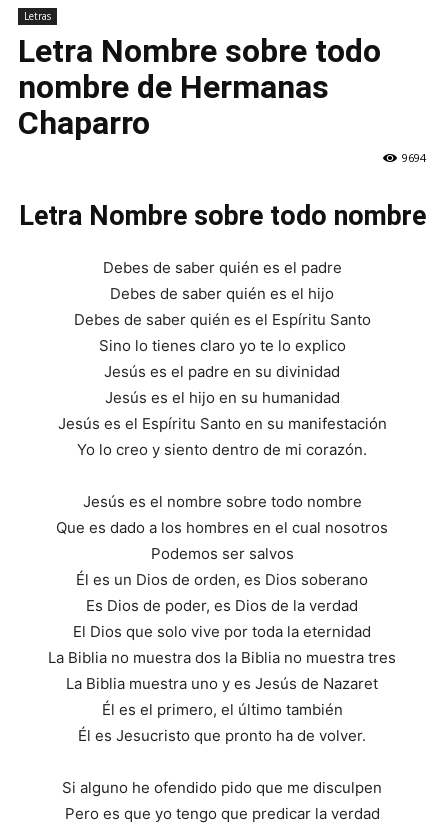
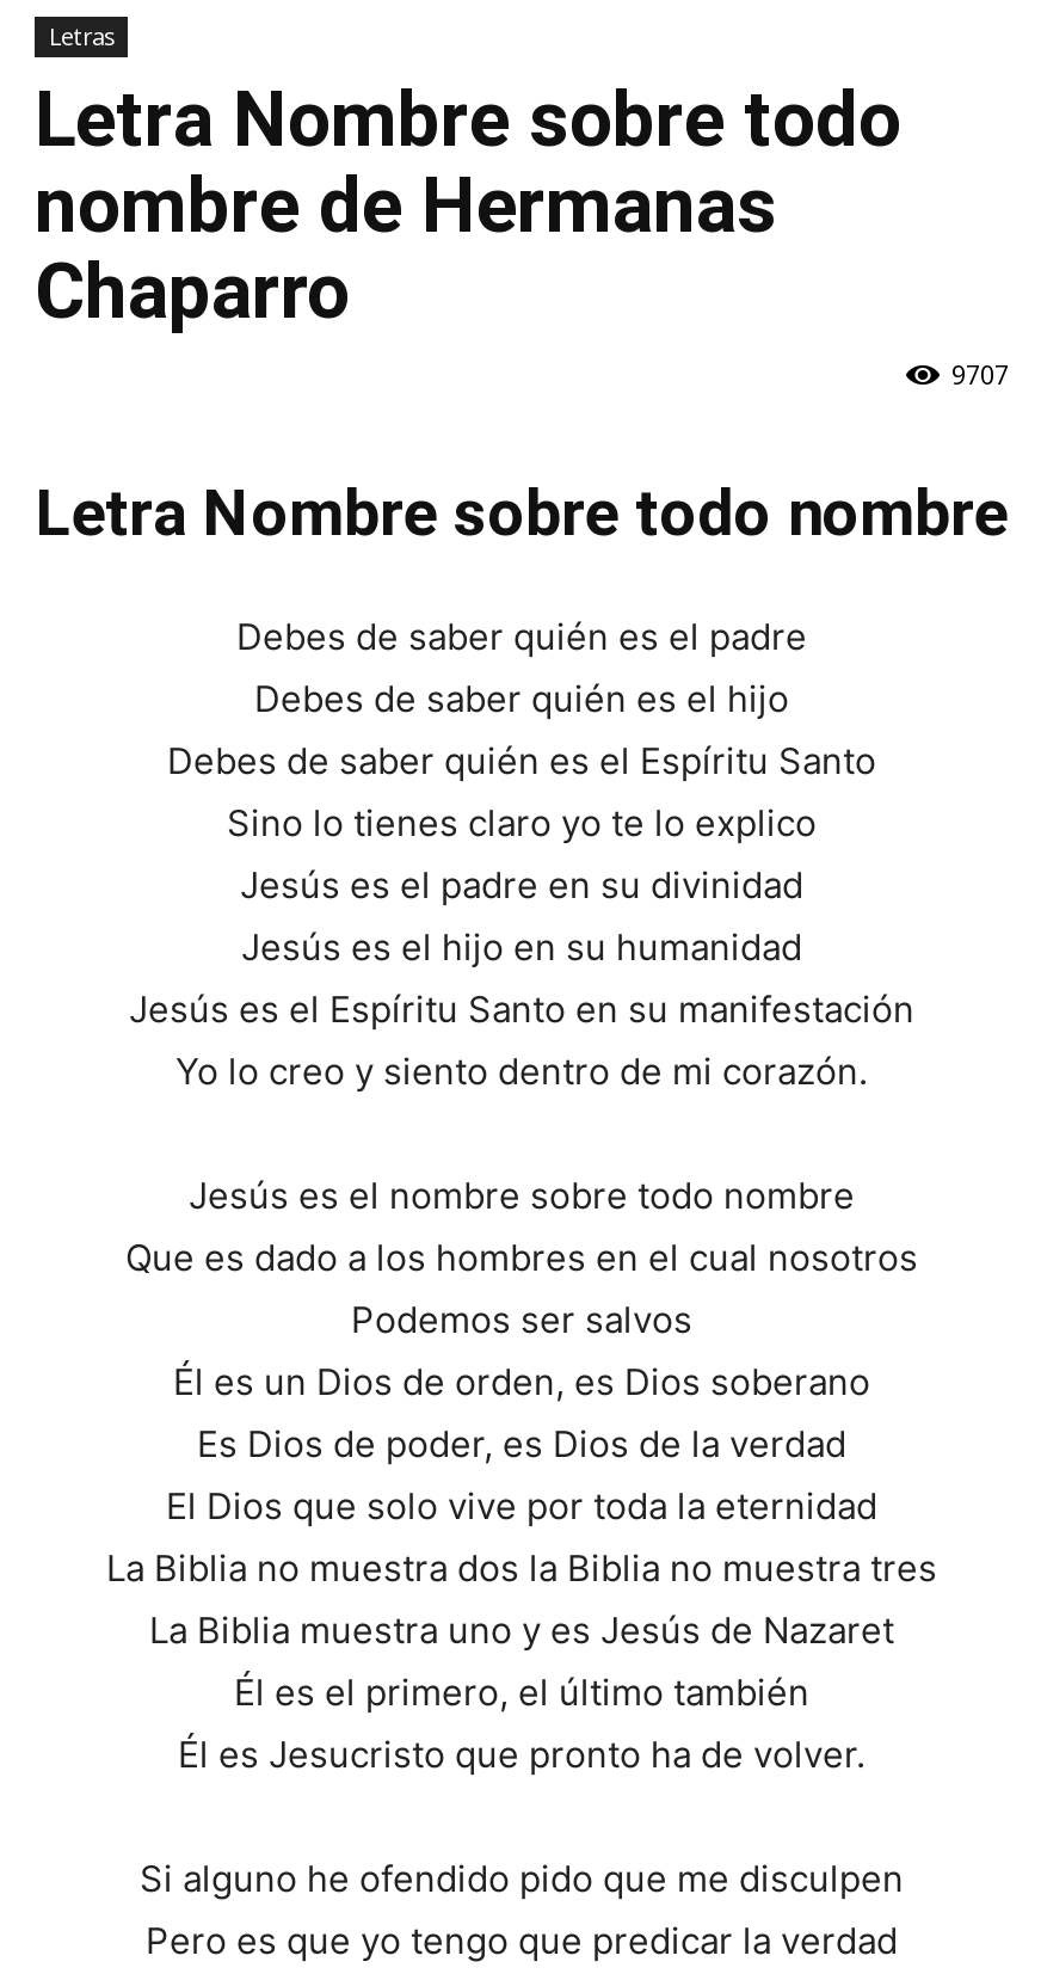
[402,150,426,165] 9694 -> [951,356,1009,392] 9707

